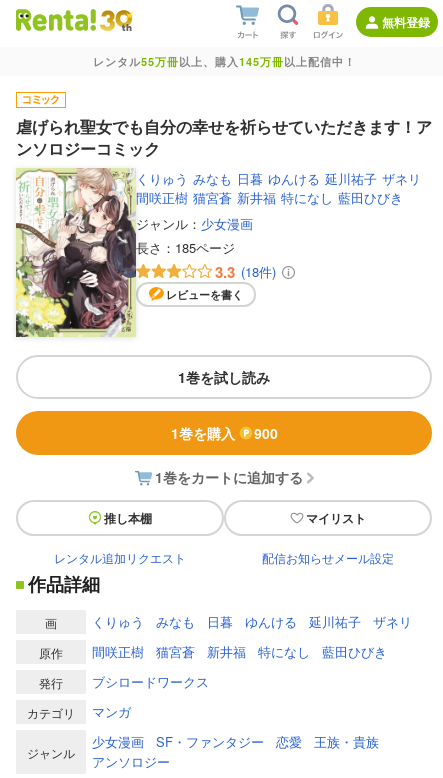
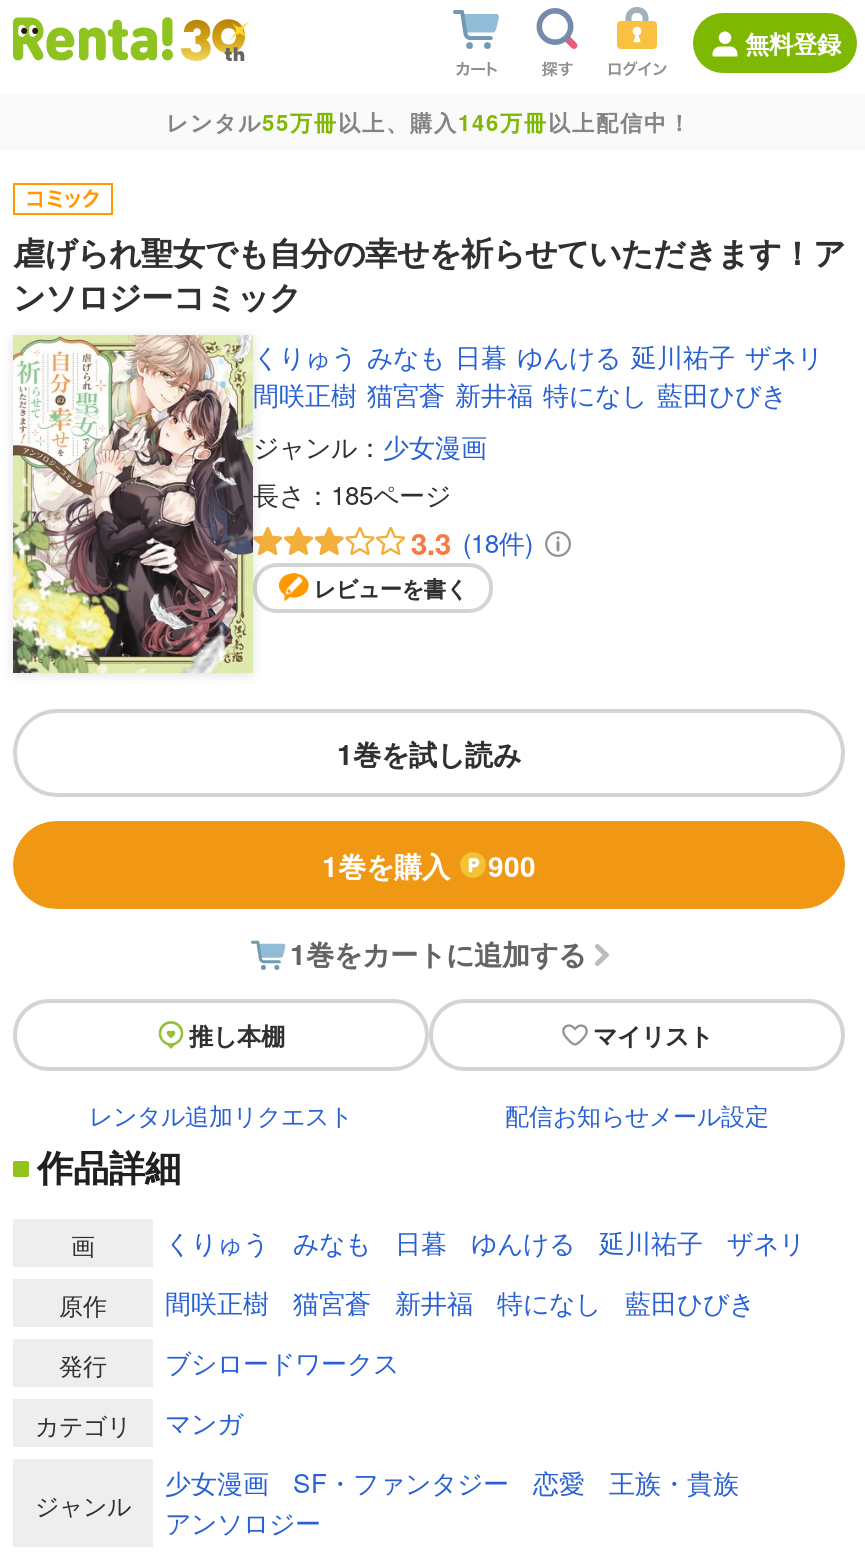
[92,54,355,69] レンタル55万冊以上、購入145万冊以上配信中！ -> [166,107,692,137] レンタル55万冊以上、購入146万冊以上配信中！

